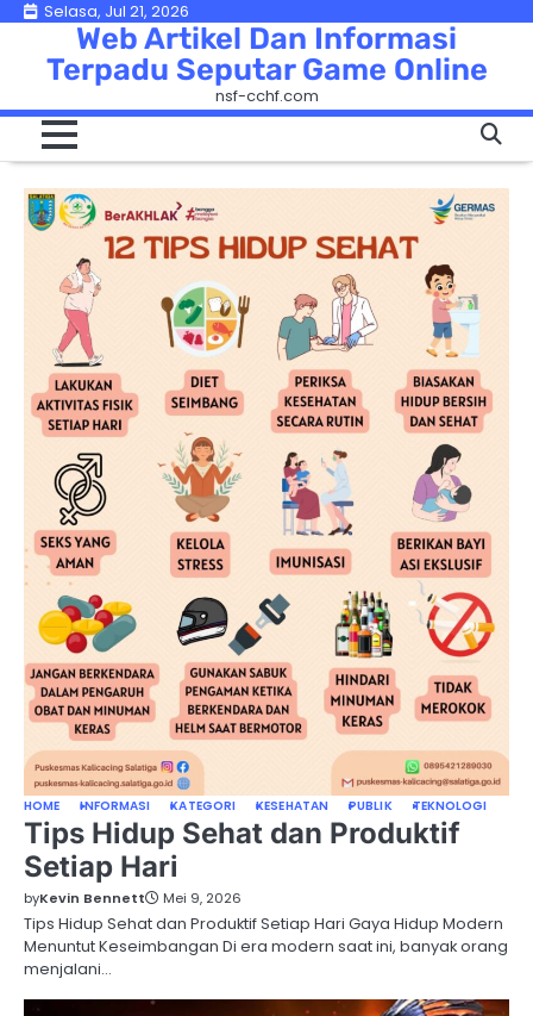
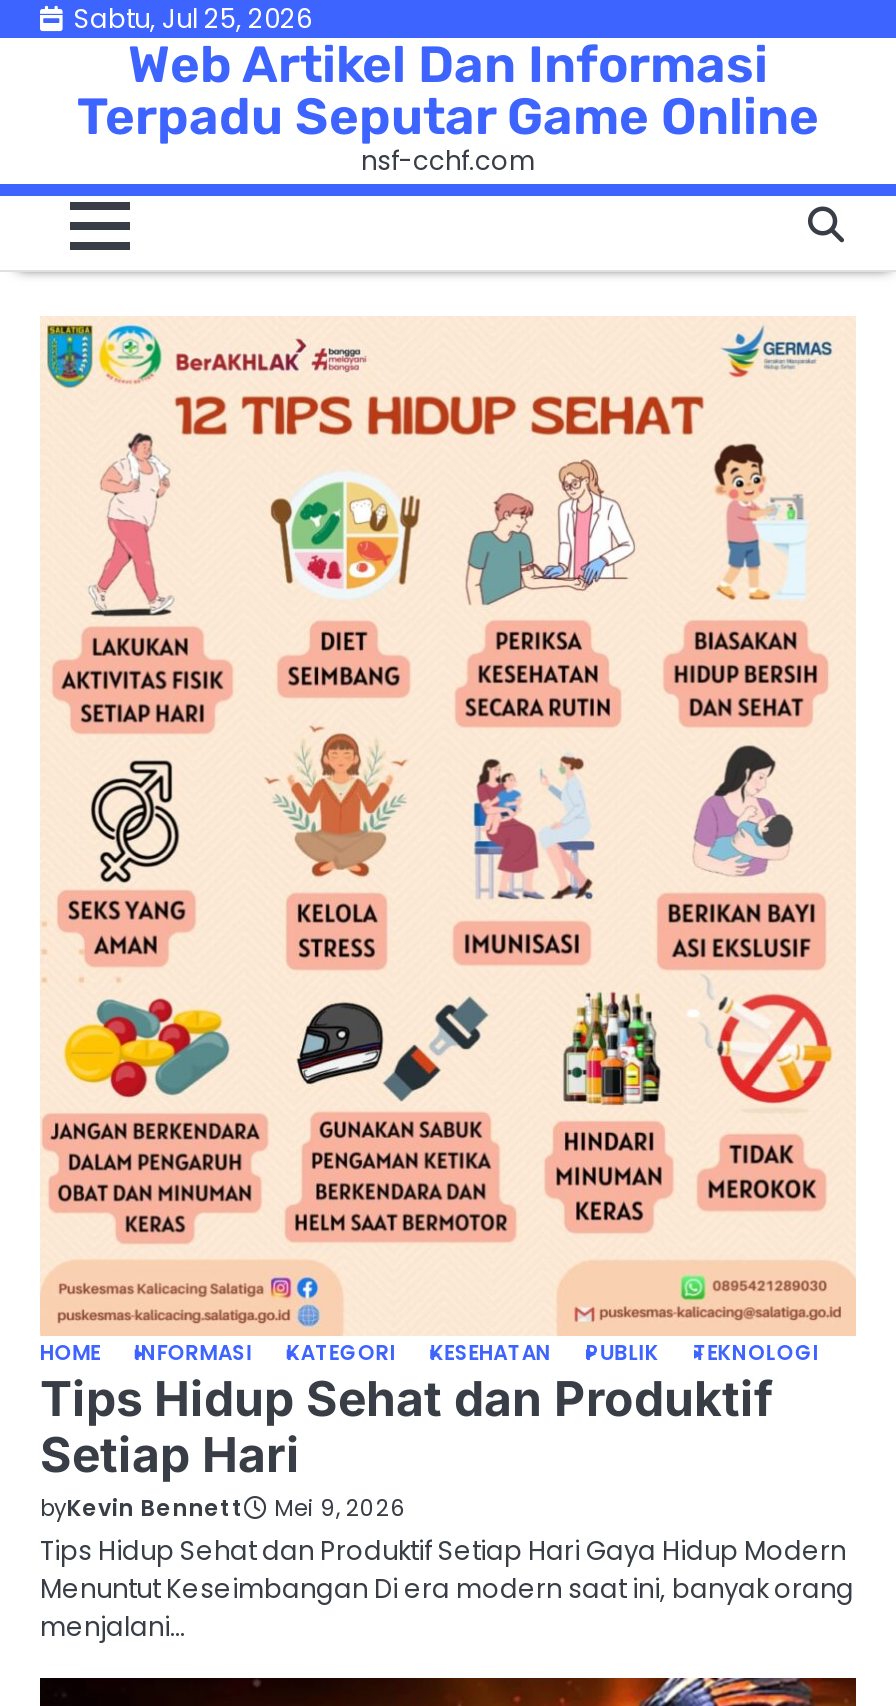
[44,0,189,23] Selasa, Jul 21, 2026 -> [74,0,312,38] Sabtu, Jul 25, 2026

